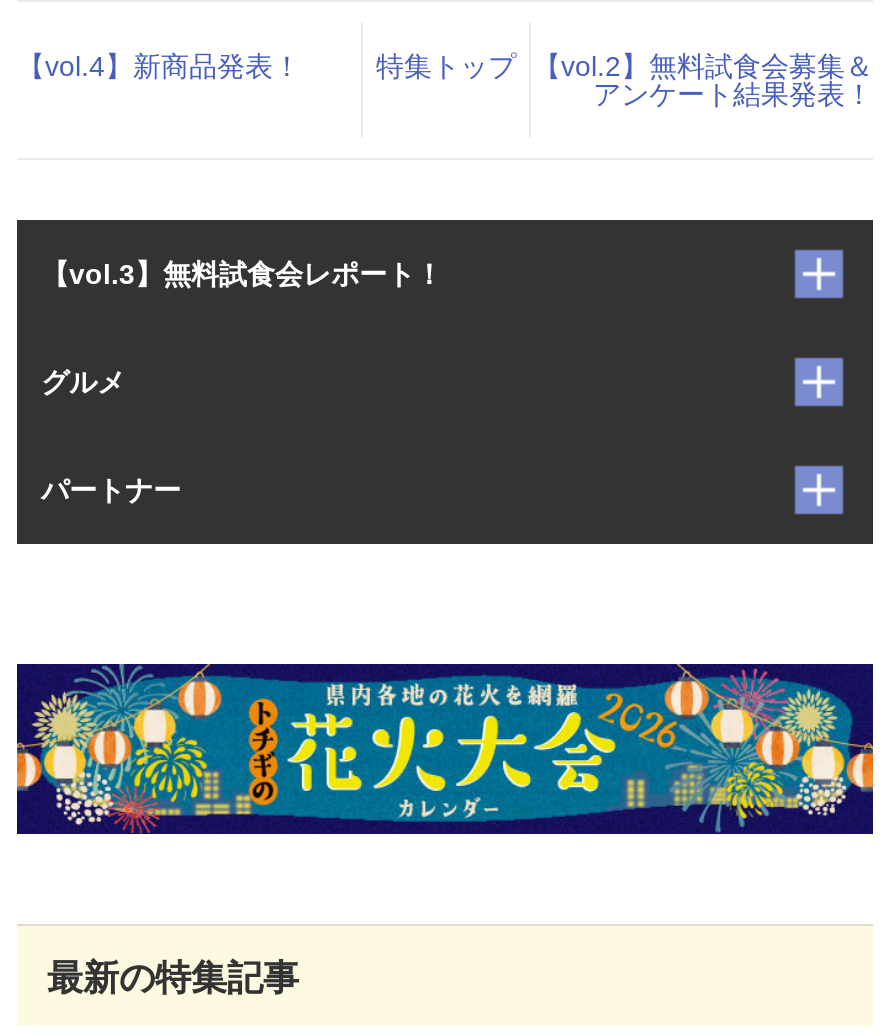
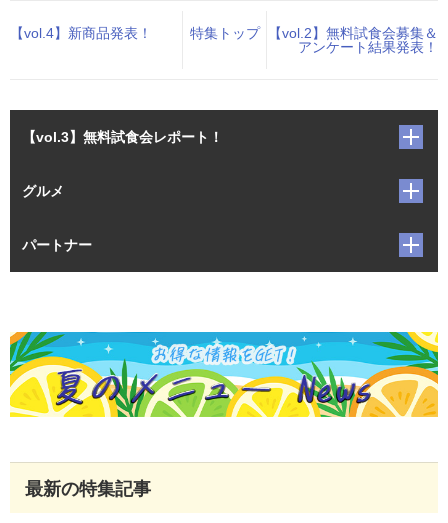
[15,662,875,836] [image] -> [9,331,439,418] [image]

